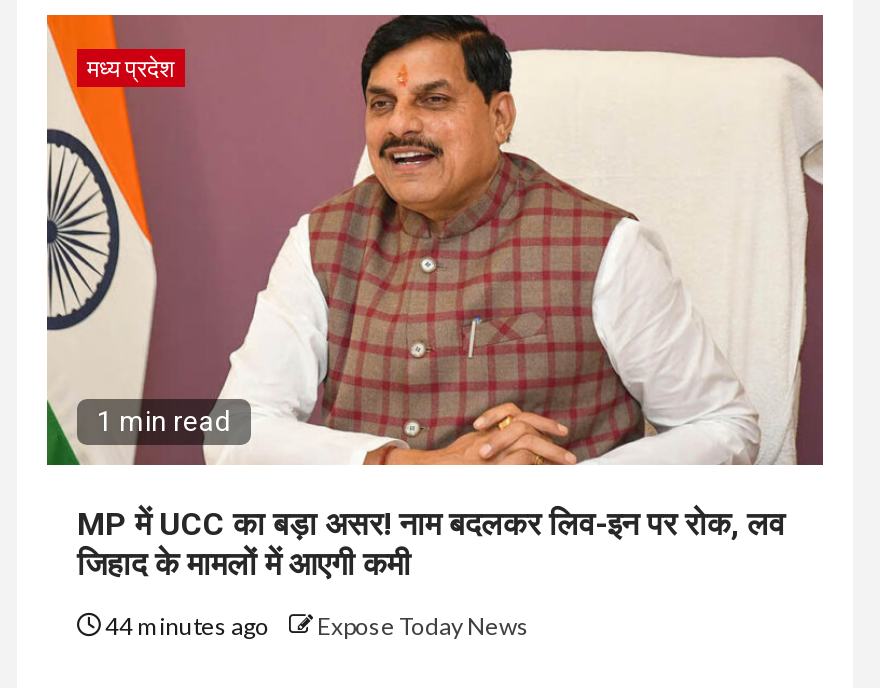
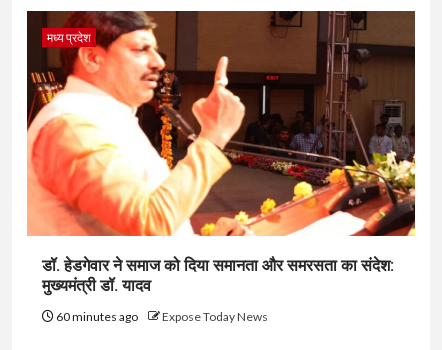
[45,13,825,641] [image] | 1 min read | MP में UCC का बड़ा असर! नाम बदलकर लिव-इन पर रोक, लव | जिहाद के मामलों में आएगी कमी | 44 minutes ago -> [26,10,416,324] [image] | डॉ. हेडगेवार ने समाज को दिया समानता और समरसता का संदेश: | मुख्यमंत्री डॉ. यादव | 60 minutes ago

